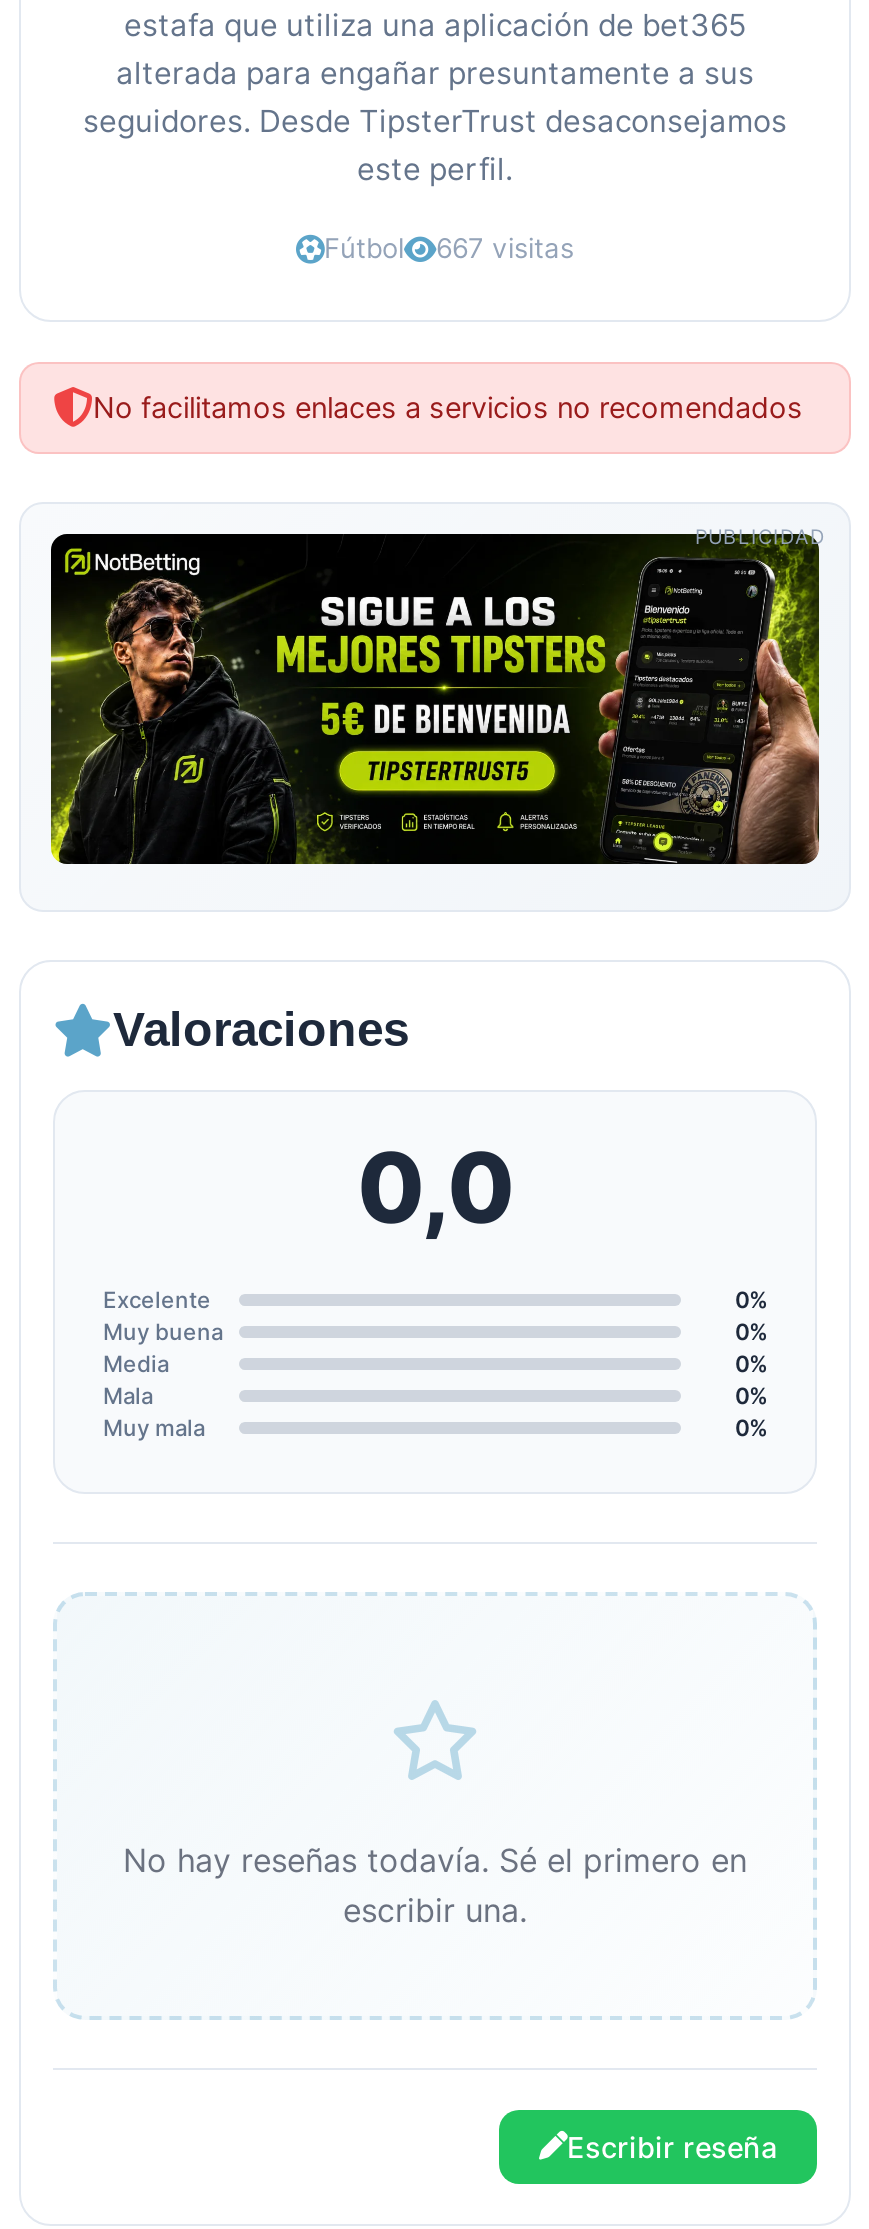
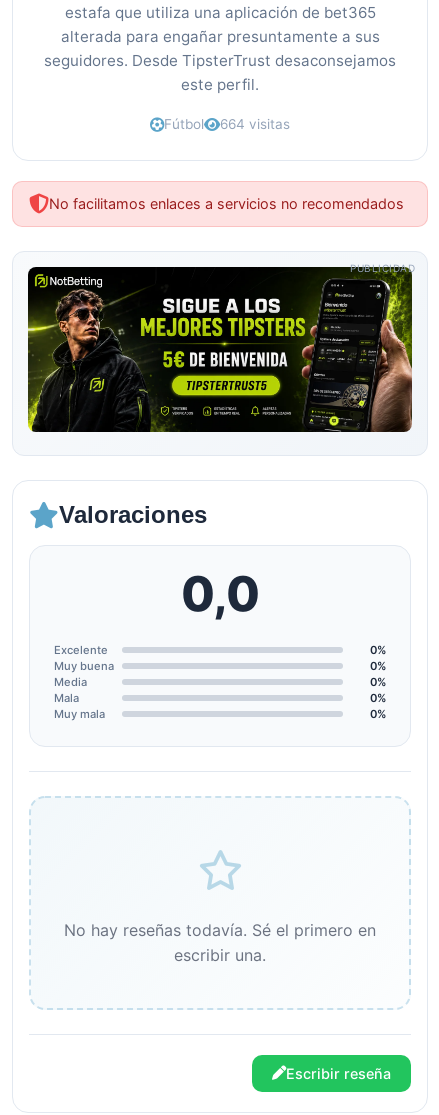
[324,232,574,264] Fútbol 667 visitas -> [164,116,290,132] Fútbol 664 visitas

